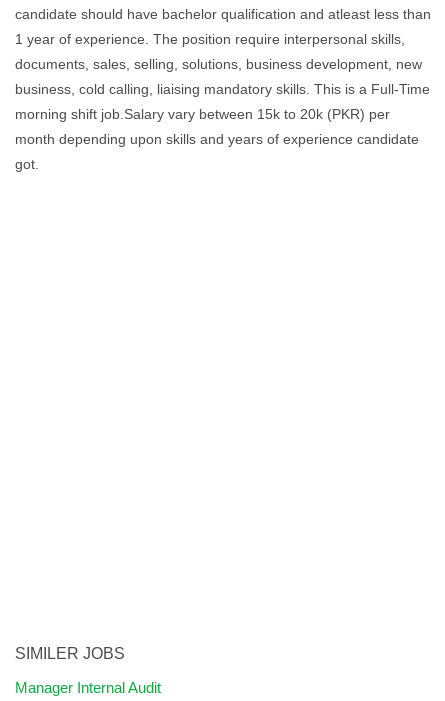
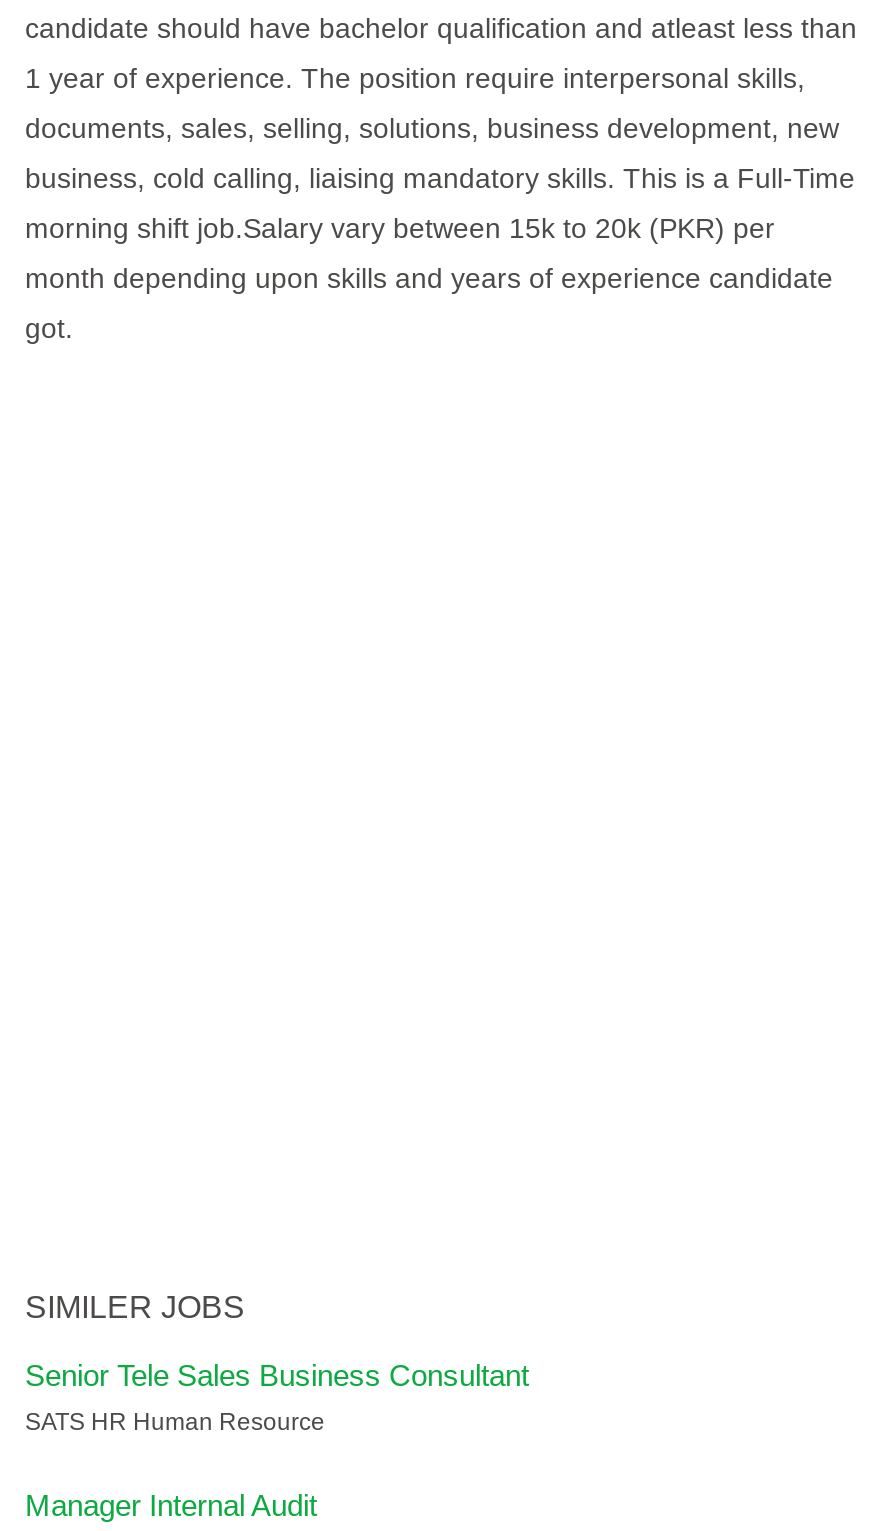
none -> [25,1358,529,1436] Senior Tele Sales Business Consultant | SATS HR Human Resource

